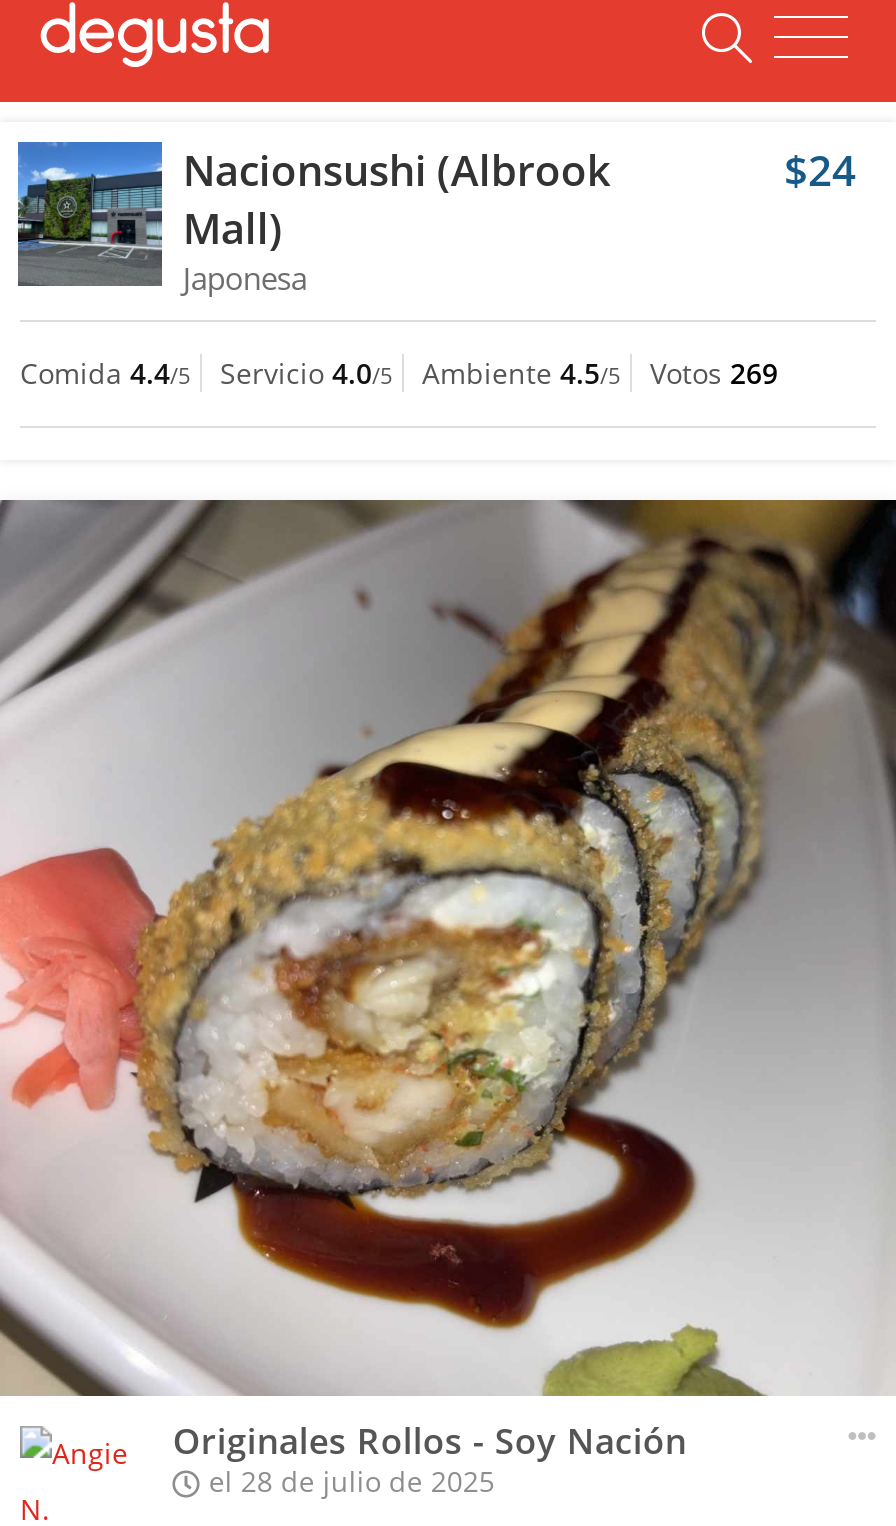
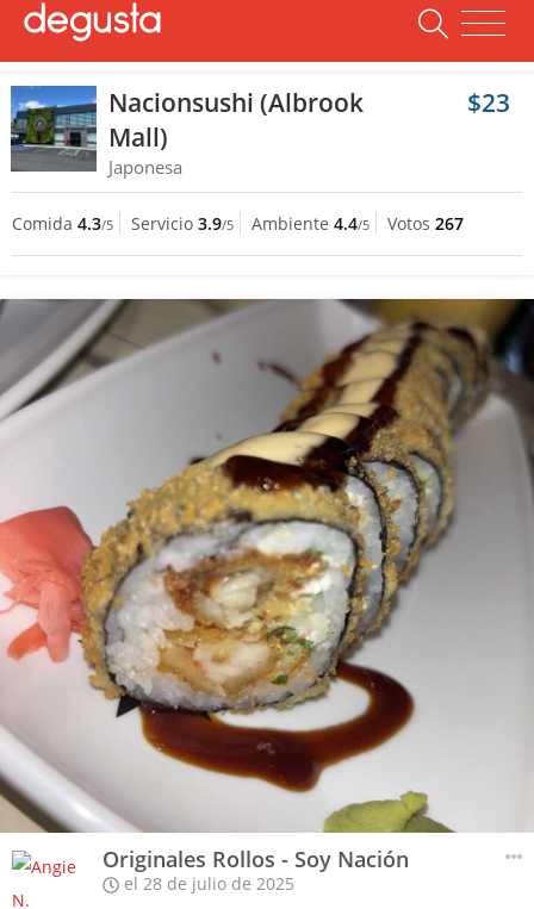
[784,142,856,198] $24 -> [467,86,510,119] $23
[20,354,190,392] Comida 4.4/5 -> [12,212,113,235] Comida 4.3/5
[220,354,392,392] Servicio 4.0/5 -> [131,212,234,235] Servicio 3.9/5
[422,354,620,392] Ambiente 4.5/5 -> [252,212,370,235] Ambiente 4.4/5
[650,354,778,392] Votos 269 -> [387,212,464,235] Votos 267

